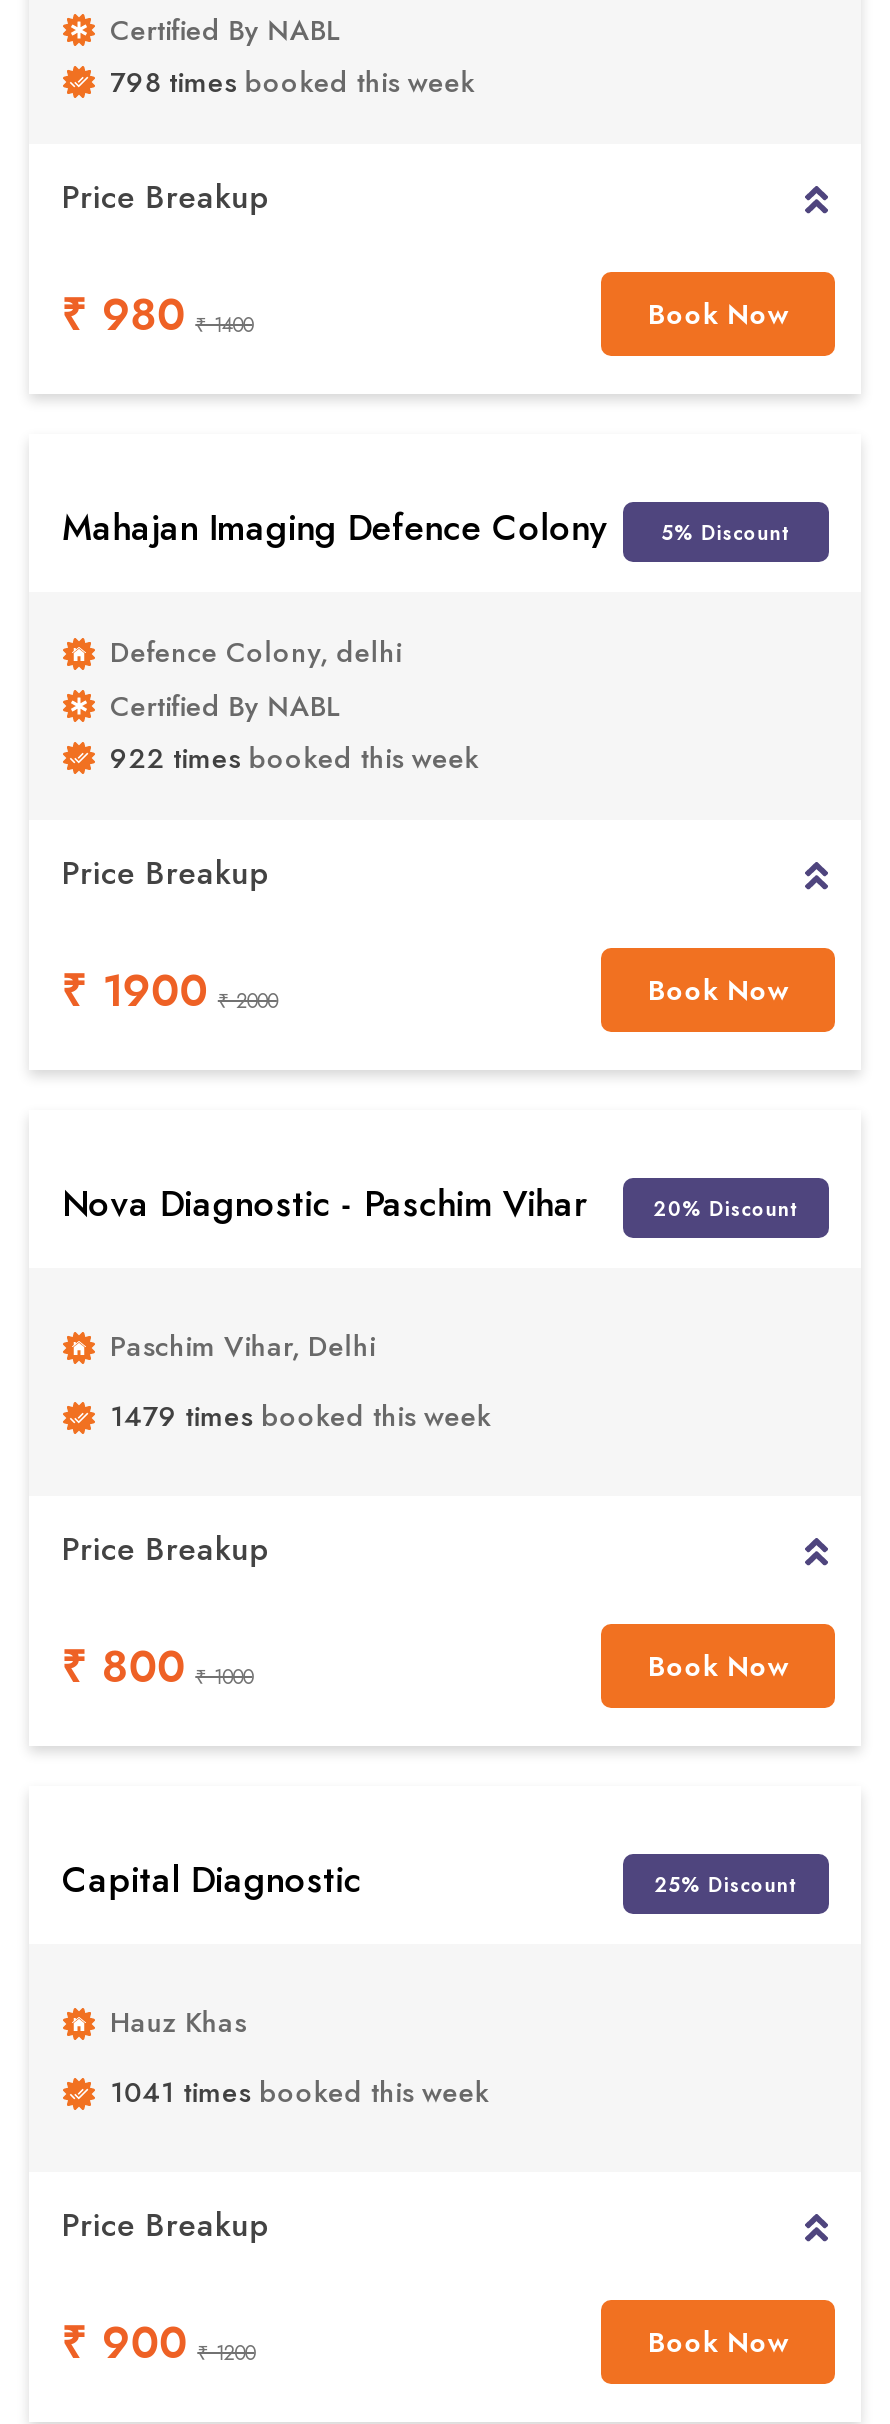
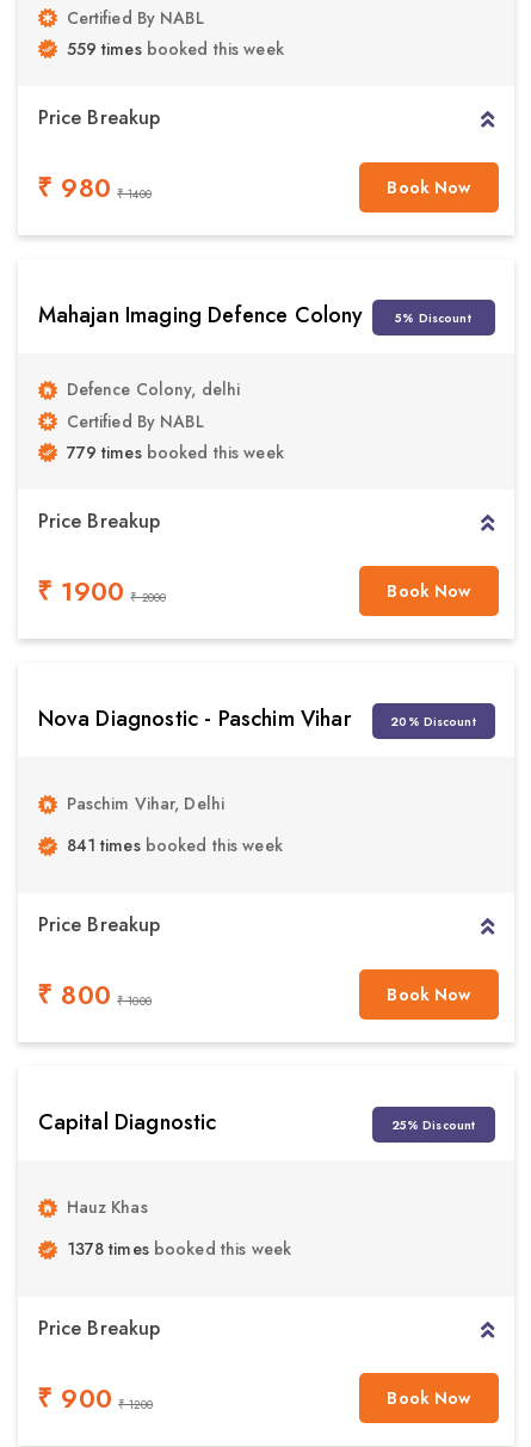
[110,62,475,102] 798 times booked this week -> [66,37,284,61] 559 times booked this week
[110,738,479,778] 922 times booked this week -> [66,440,284,464] 779 times booked this week
[110,1396,491,1436] 1479 times booked this week -> [66,833,283,857] 841 times booked this week
[110,2072,489,2112] 1041 times booked this week -> [66,1237,291,1261] 1378 times booked this week

